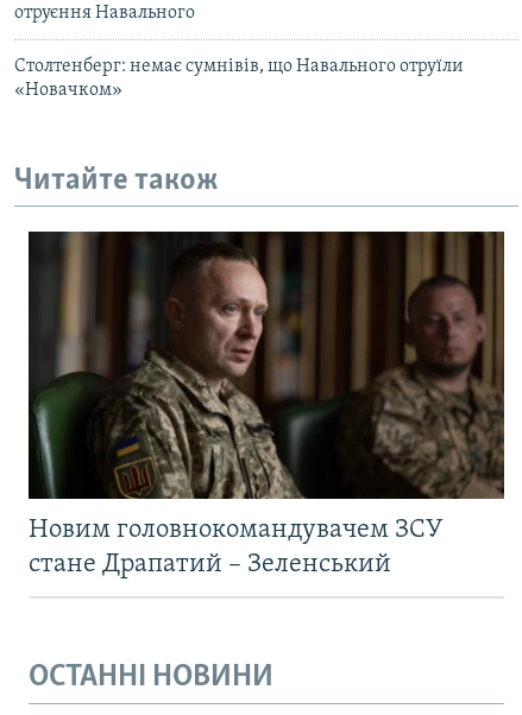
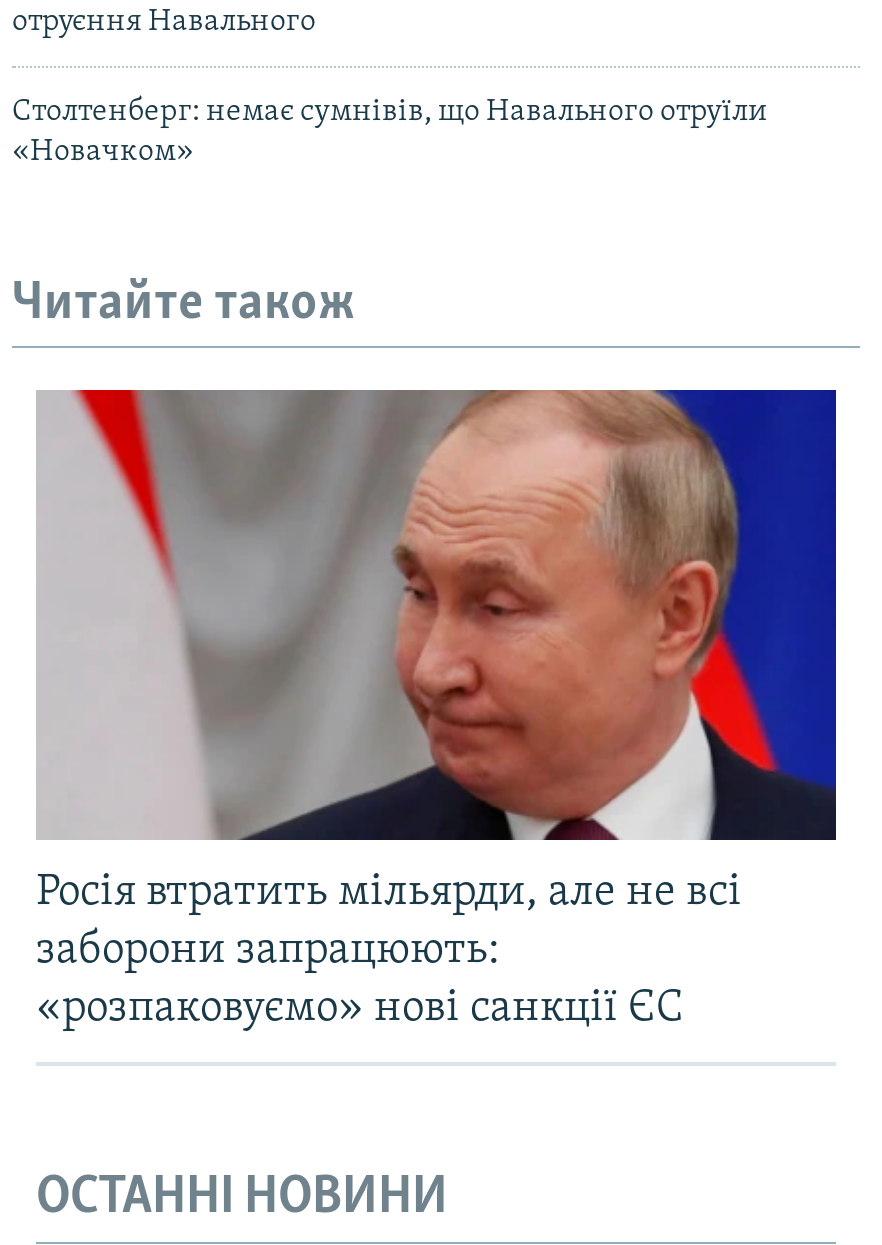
[27,230,505,579] [image] | Новим головнокомандувачем ЗСУ | стане Драпатий – Зеленський -> [36,388,838,1033] [image] | Росія втратить мільярди, але не всі | заборони запрацюють: | «розпаковуємо» нові санкції ЄС

